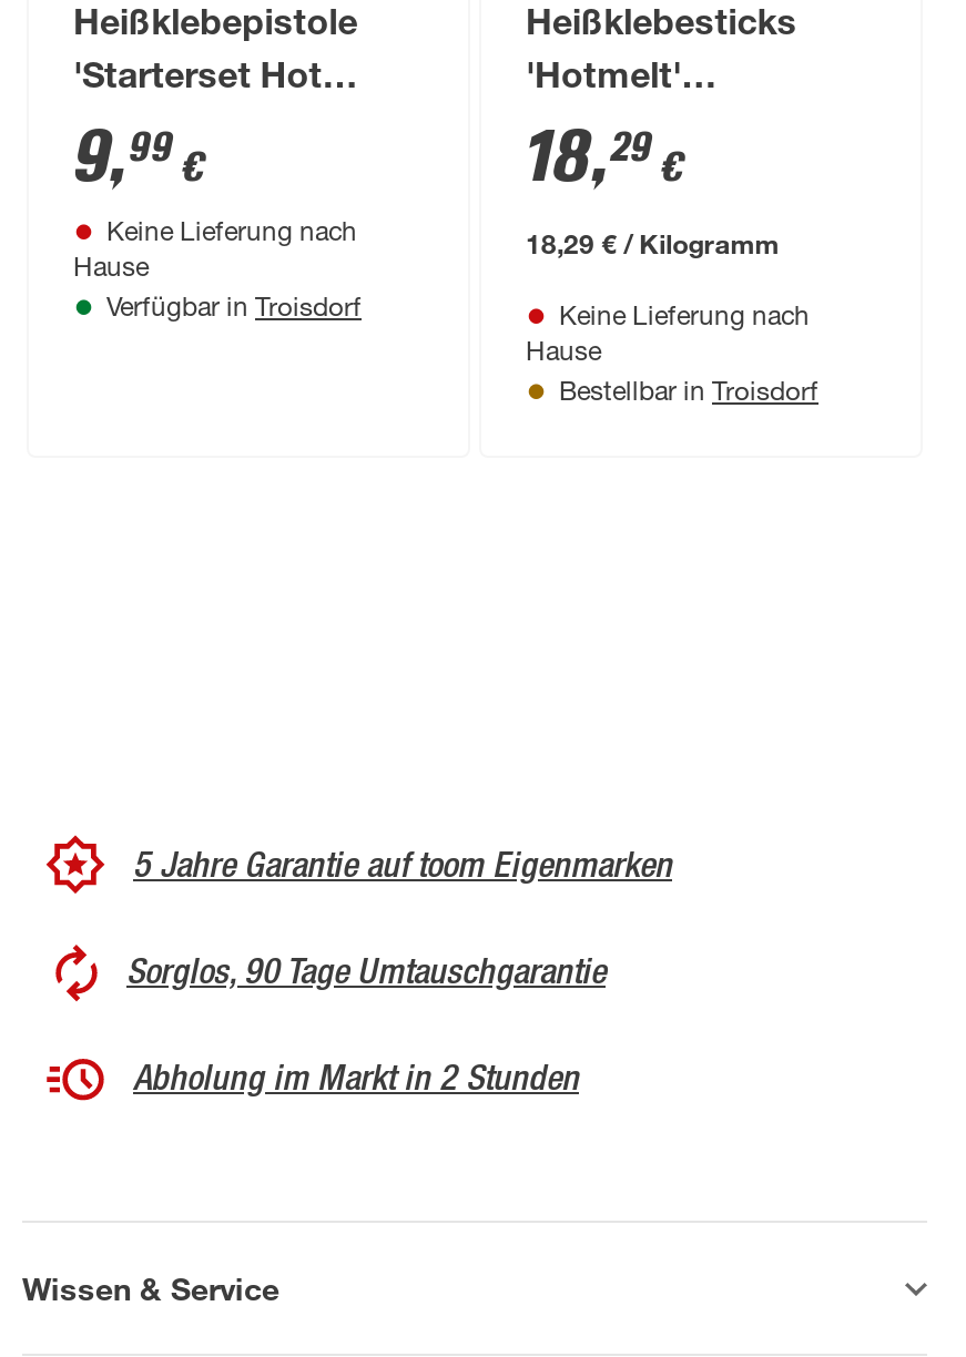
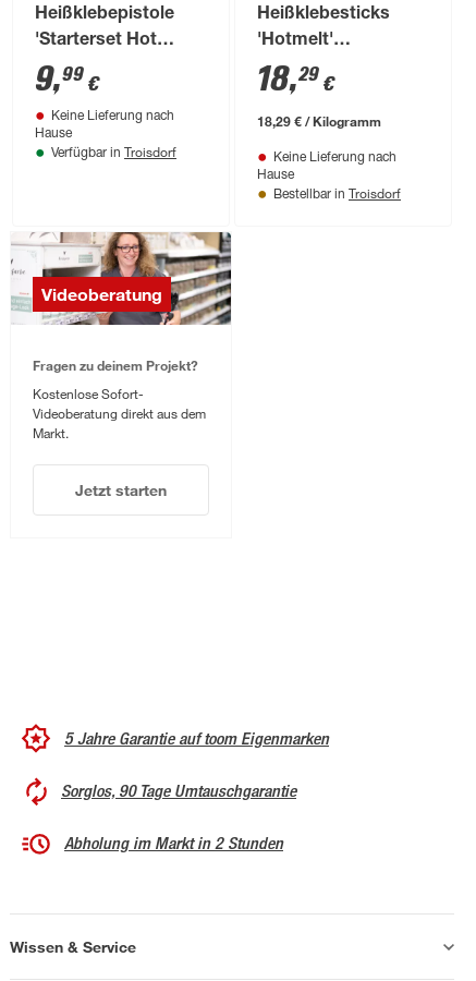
none -> [10,231,232,326] [image] | Videoberatung
none -> [33,357,206,500] Fragen zu deinem Projekt? | Kostenlose Sofort- | Videoberatung direkt aus dem | Markt. | Jetzt starten

